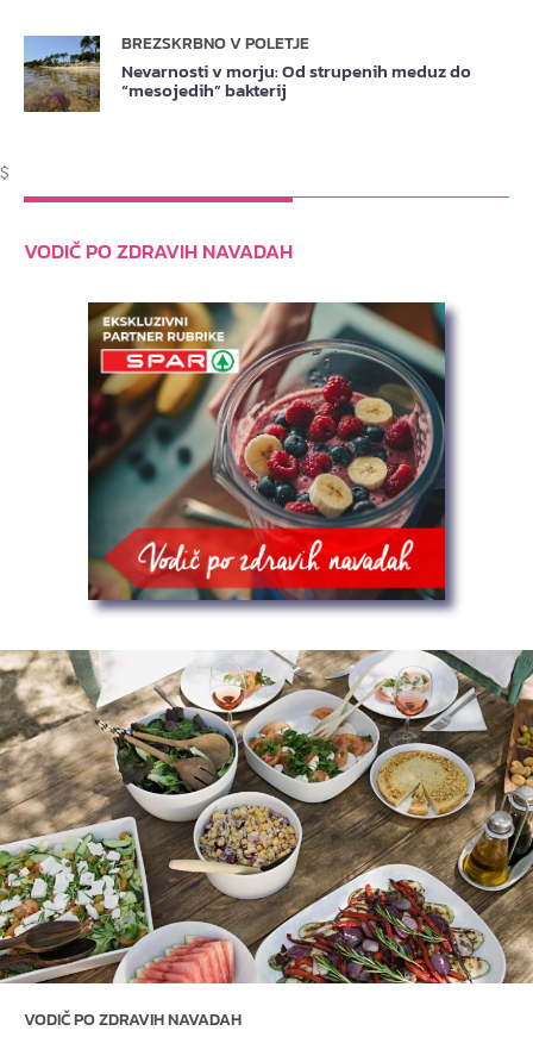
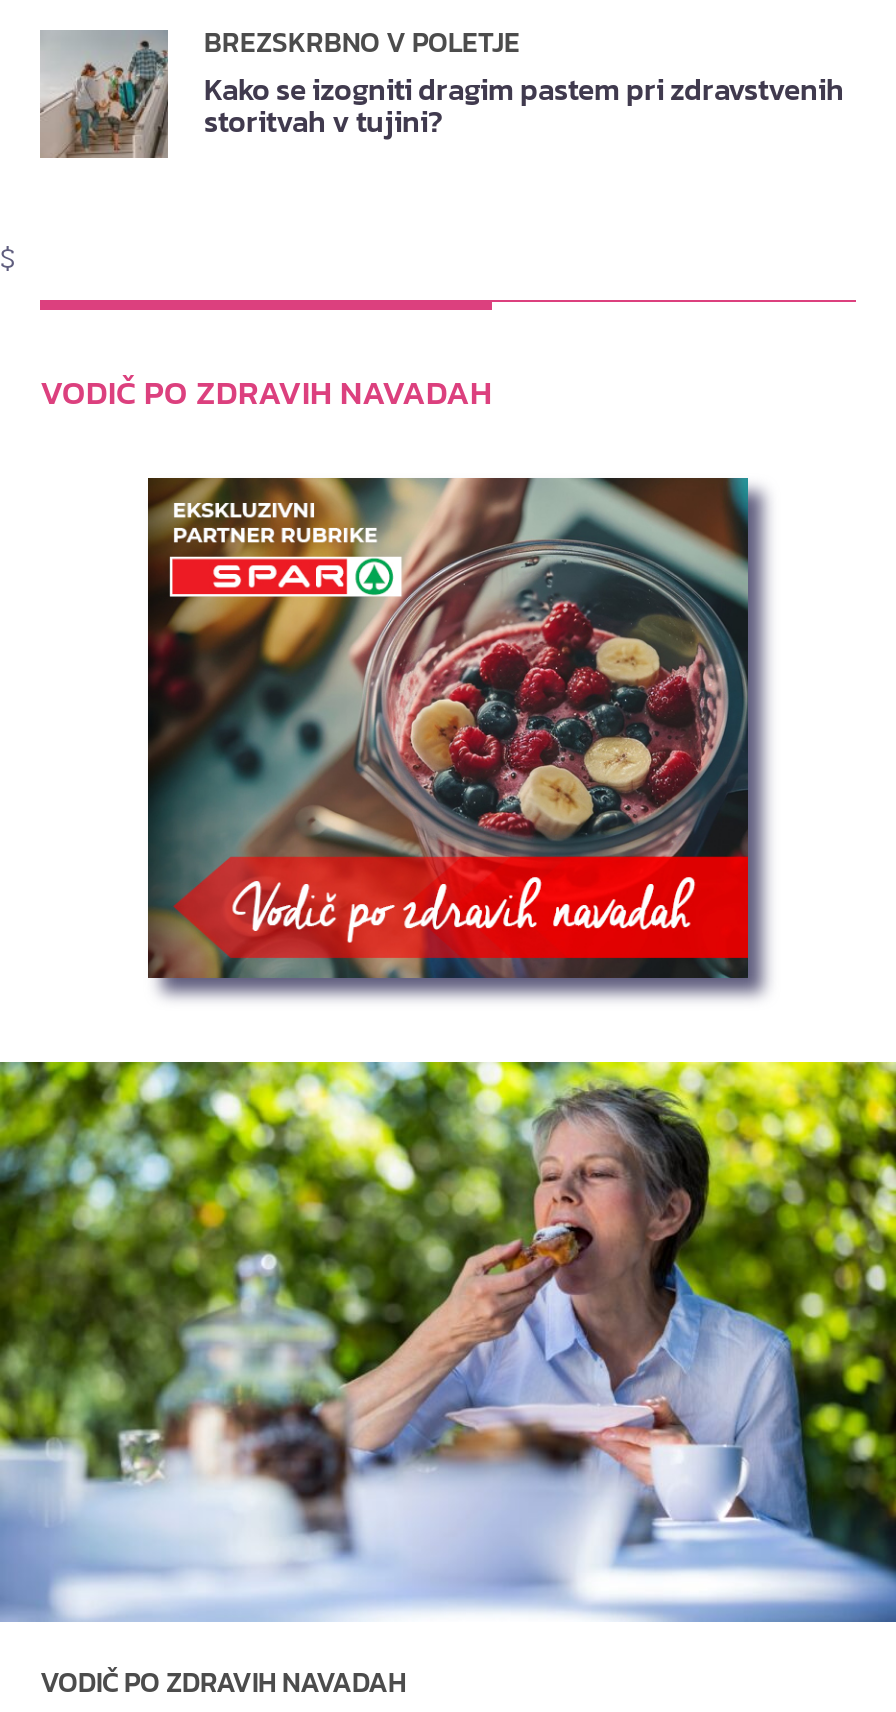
[23,36,471,112] [image] | Nevarnosti v morju: Od strupenih meduz do | “mesojedih” bakterij -> [40,30,844,158] [image] | Kako se izogniti dragim pastem pri zdravstvenih | storitvah v tujini?
[4,649,529,985] [image] -> [6,1060,890,1624] [image]

